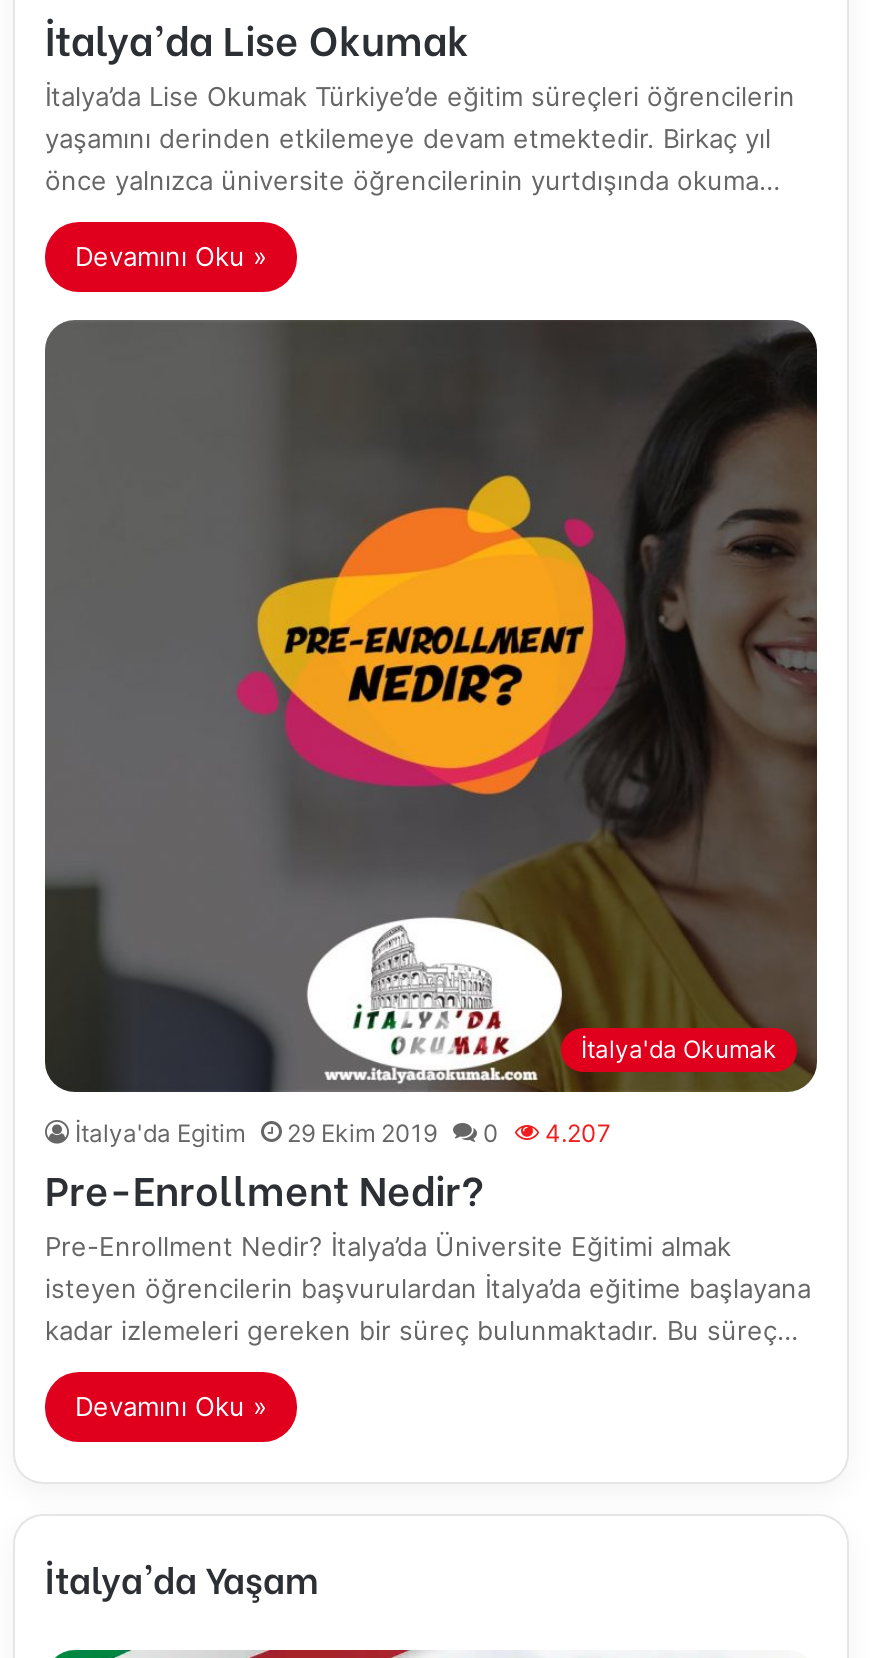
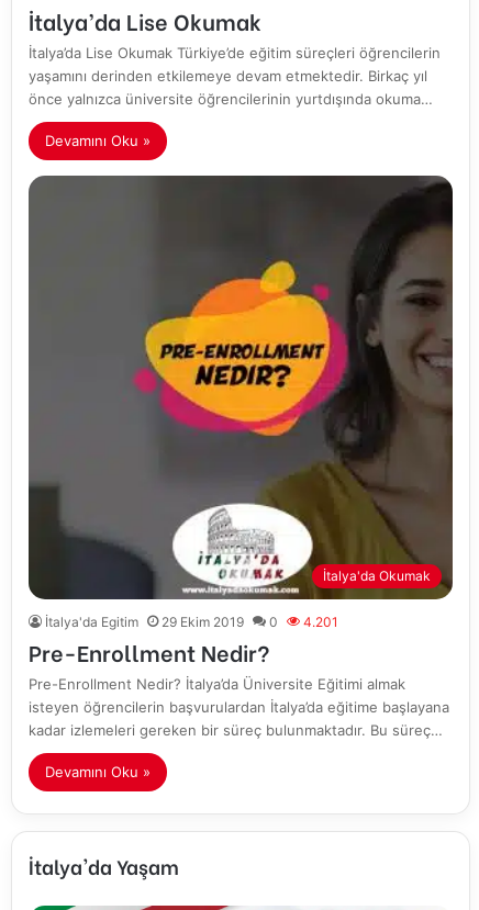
[75,1118,611,1148] İtalya'da Egitim 29 Ekim 2019 0 4.207 -> [45,614,338,630] İtalya'da Egitim 29 Ekim 2019 0 4.201

